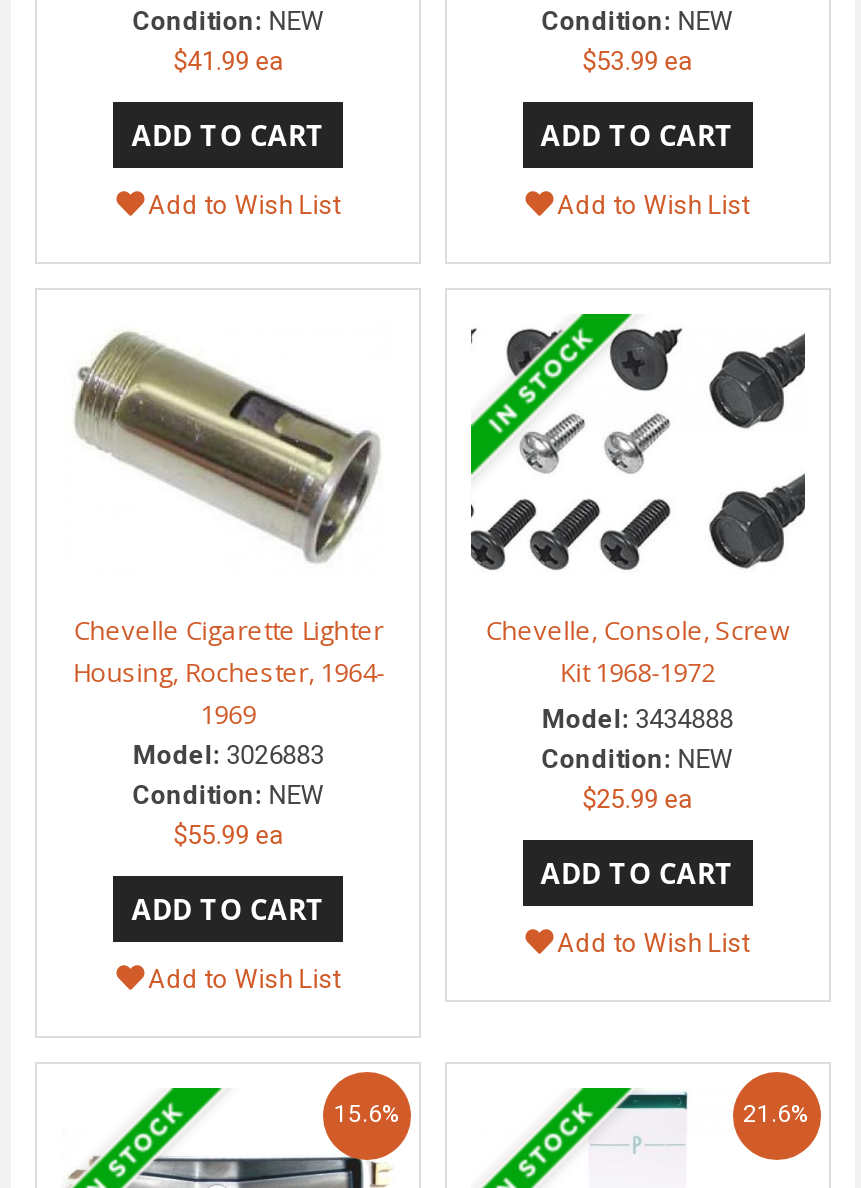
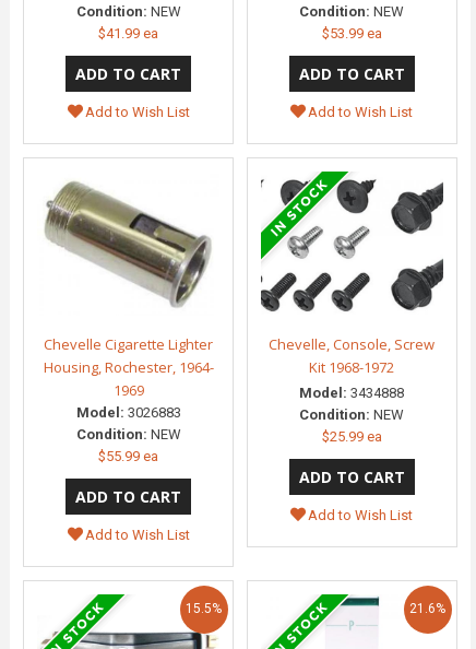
[334,1100,400,1128] 15.6% -> [186,601,222,616] 15.5%

